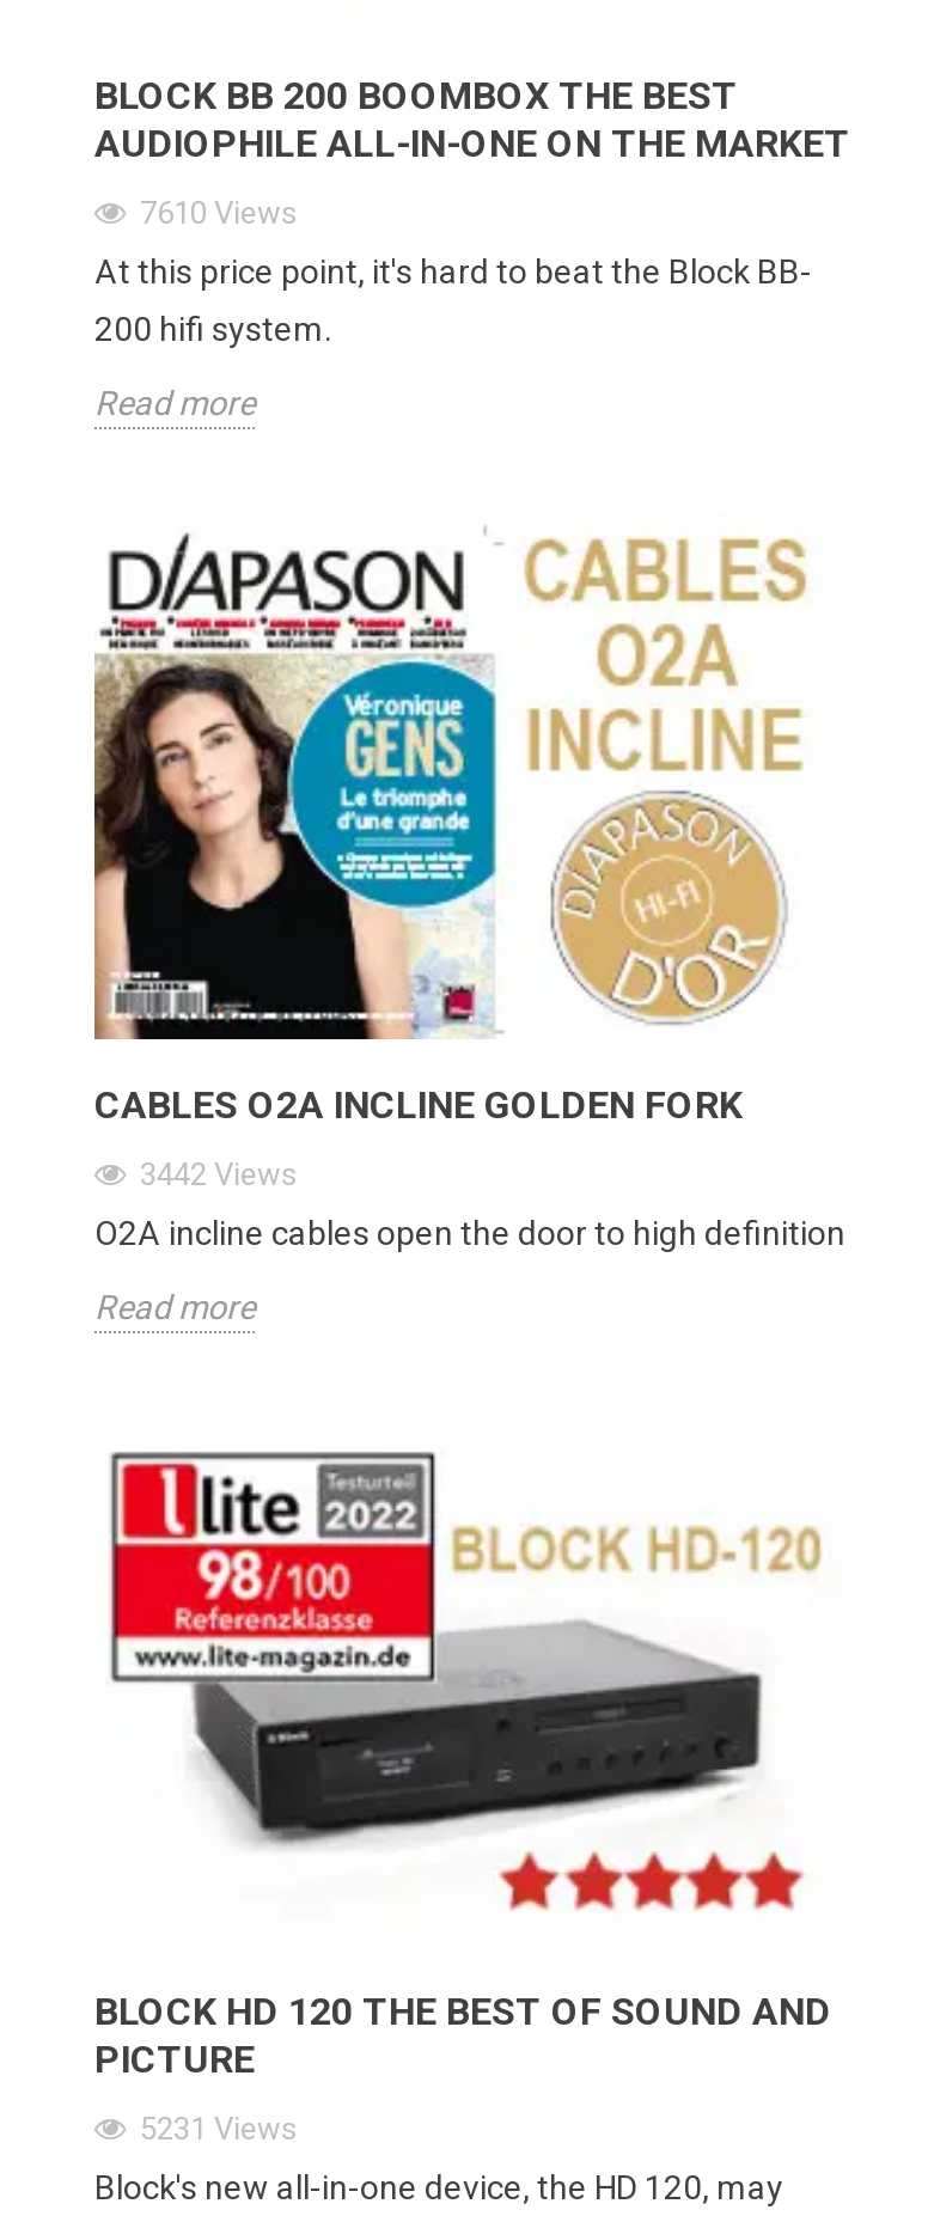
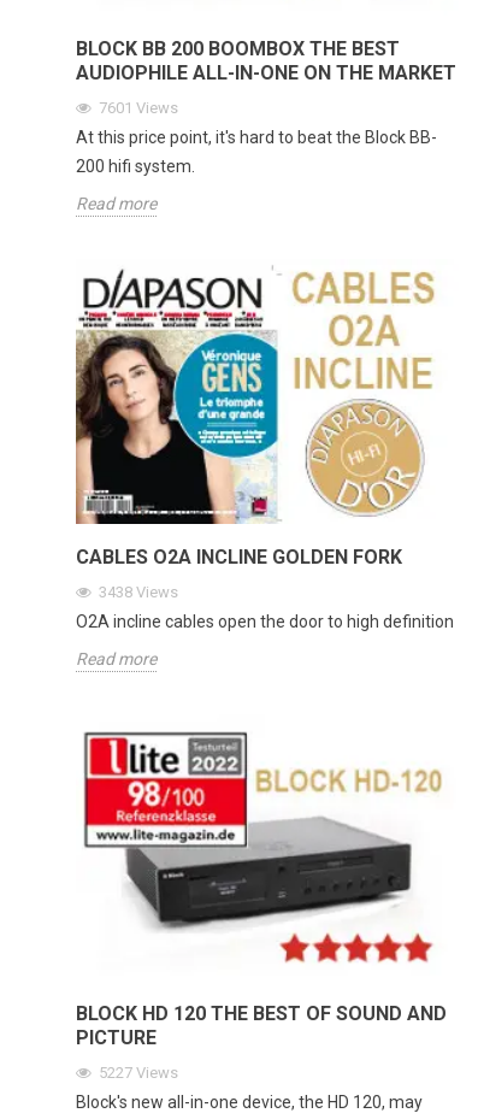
[133,195,298,231] 7610 Views -> [95,99,178,117] 7601 Views
[133,1157,298,1193] 3442 Views -> [95,583,178,602] 3438 Views
[133,2110,298,2145] 5231 Views -> [95,1063,178,1081] 5227 Views

